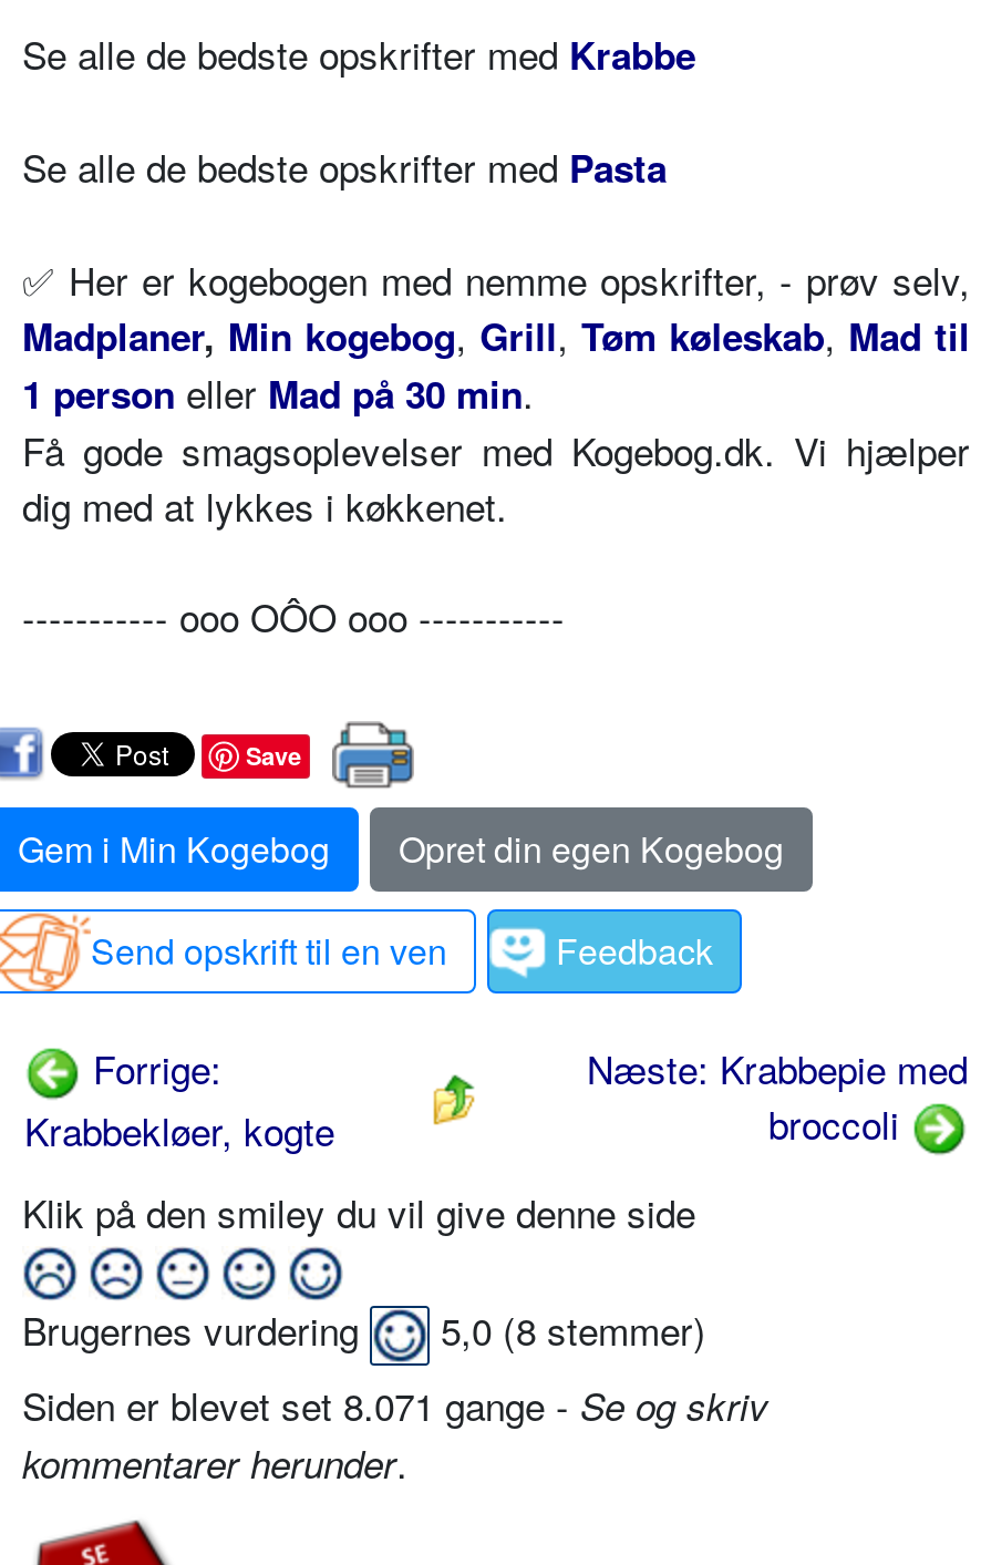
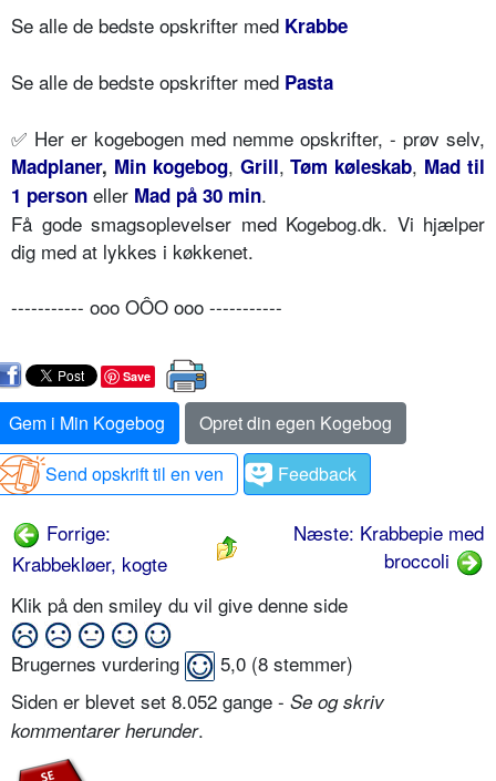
[22,1376,768,1431] Siden er blevet set 8.071 gange - Se og skriv -> [11,687,384,714] Siden er blevet set 8.052 gange - Se og skriv

